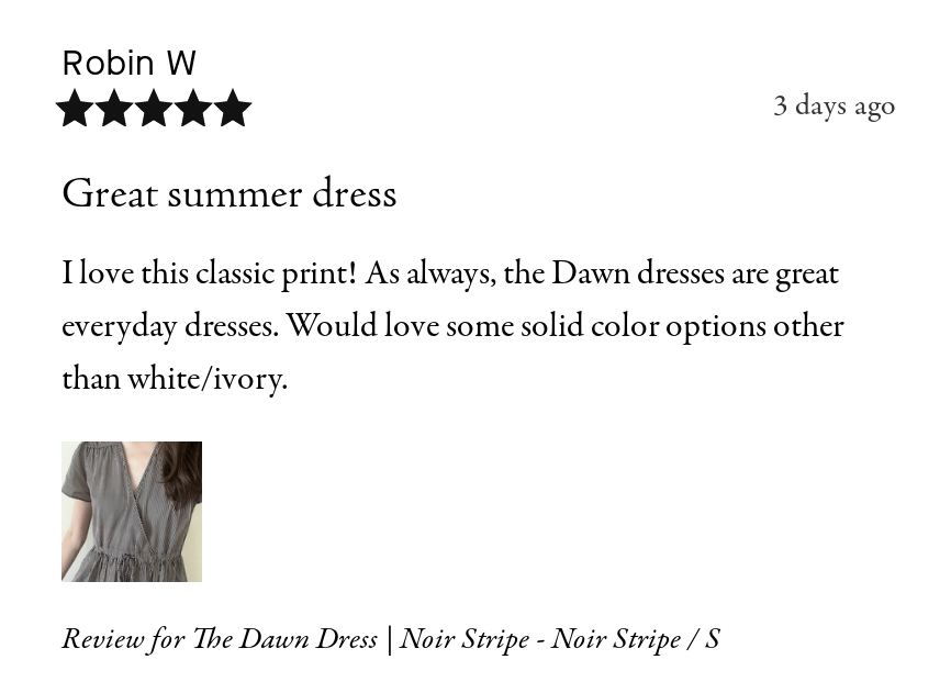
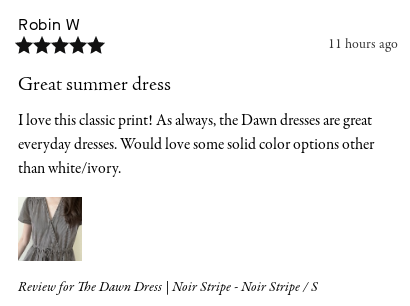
[773,86,896,127] 3 days ago -> [328,35,398,54] 11 hours ago

